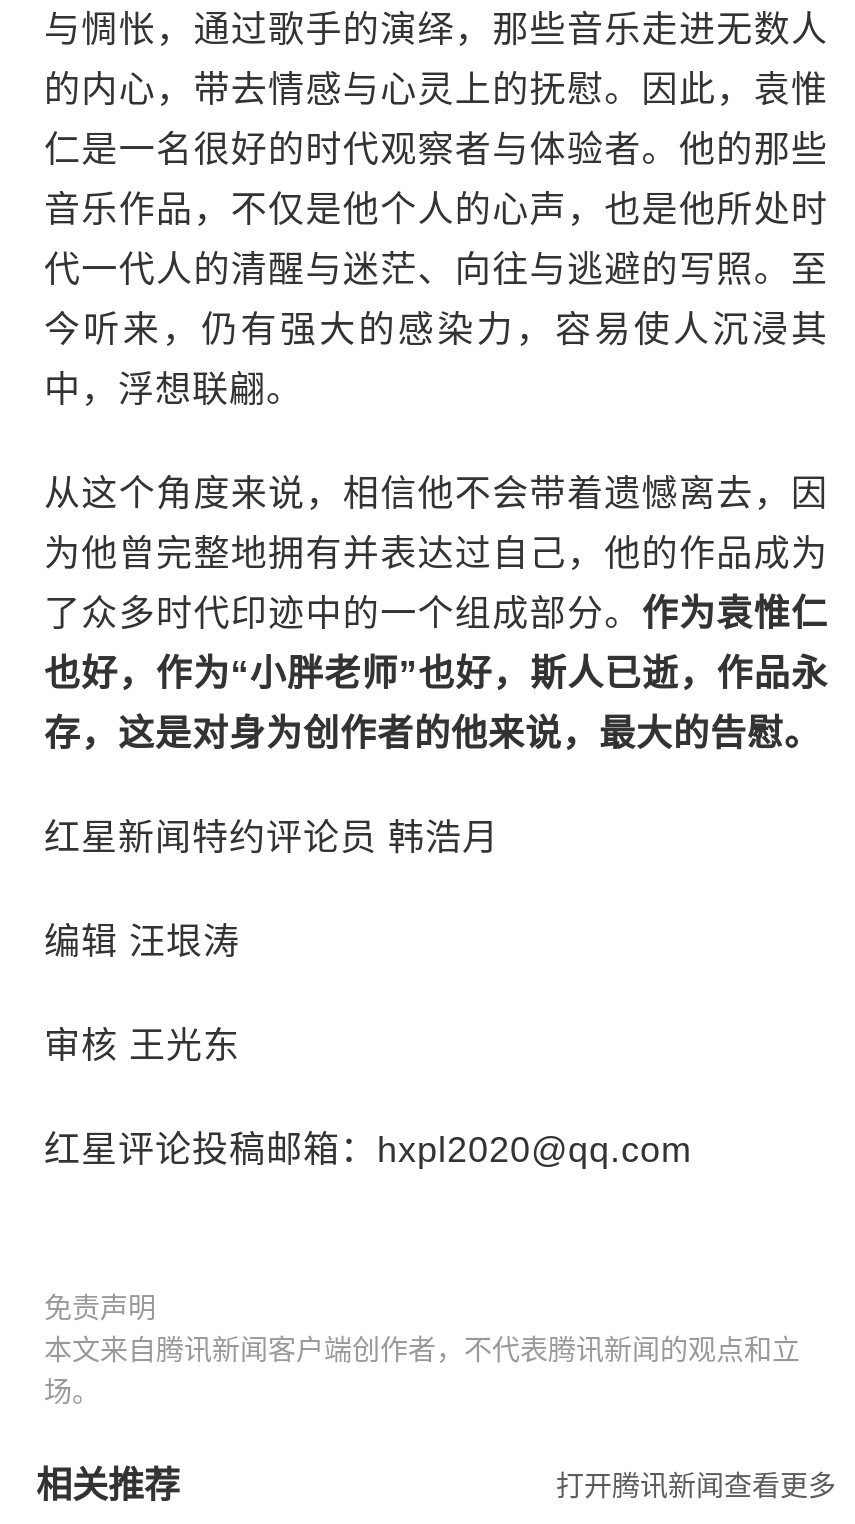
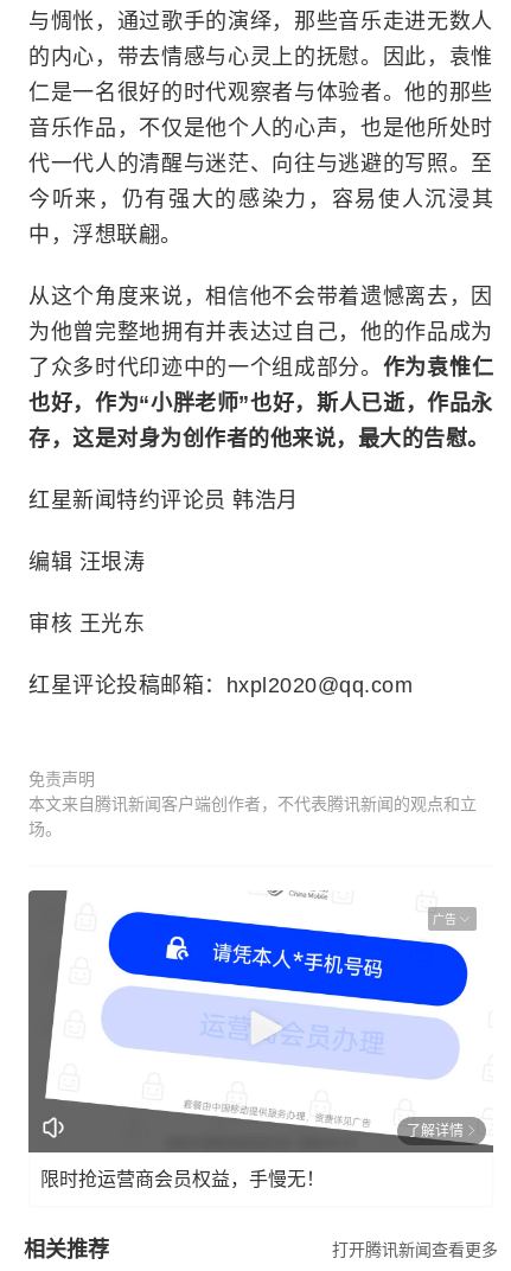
none -> [27,889,494,1154] [image] | 广告
none -> [40,1122,464,1189] 了解详情 | 限时抢运营商会员权益，手慢无！

